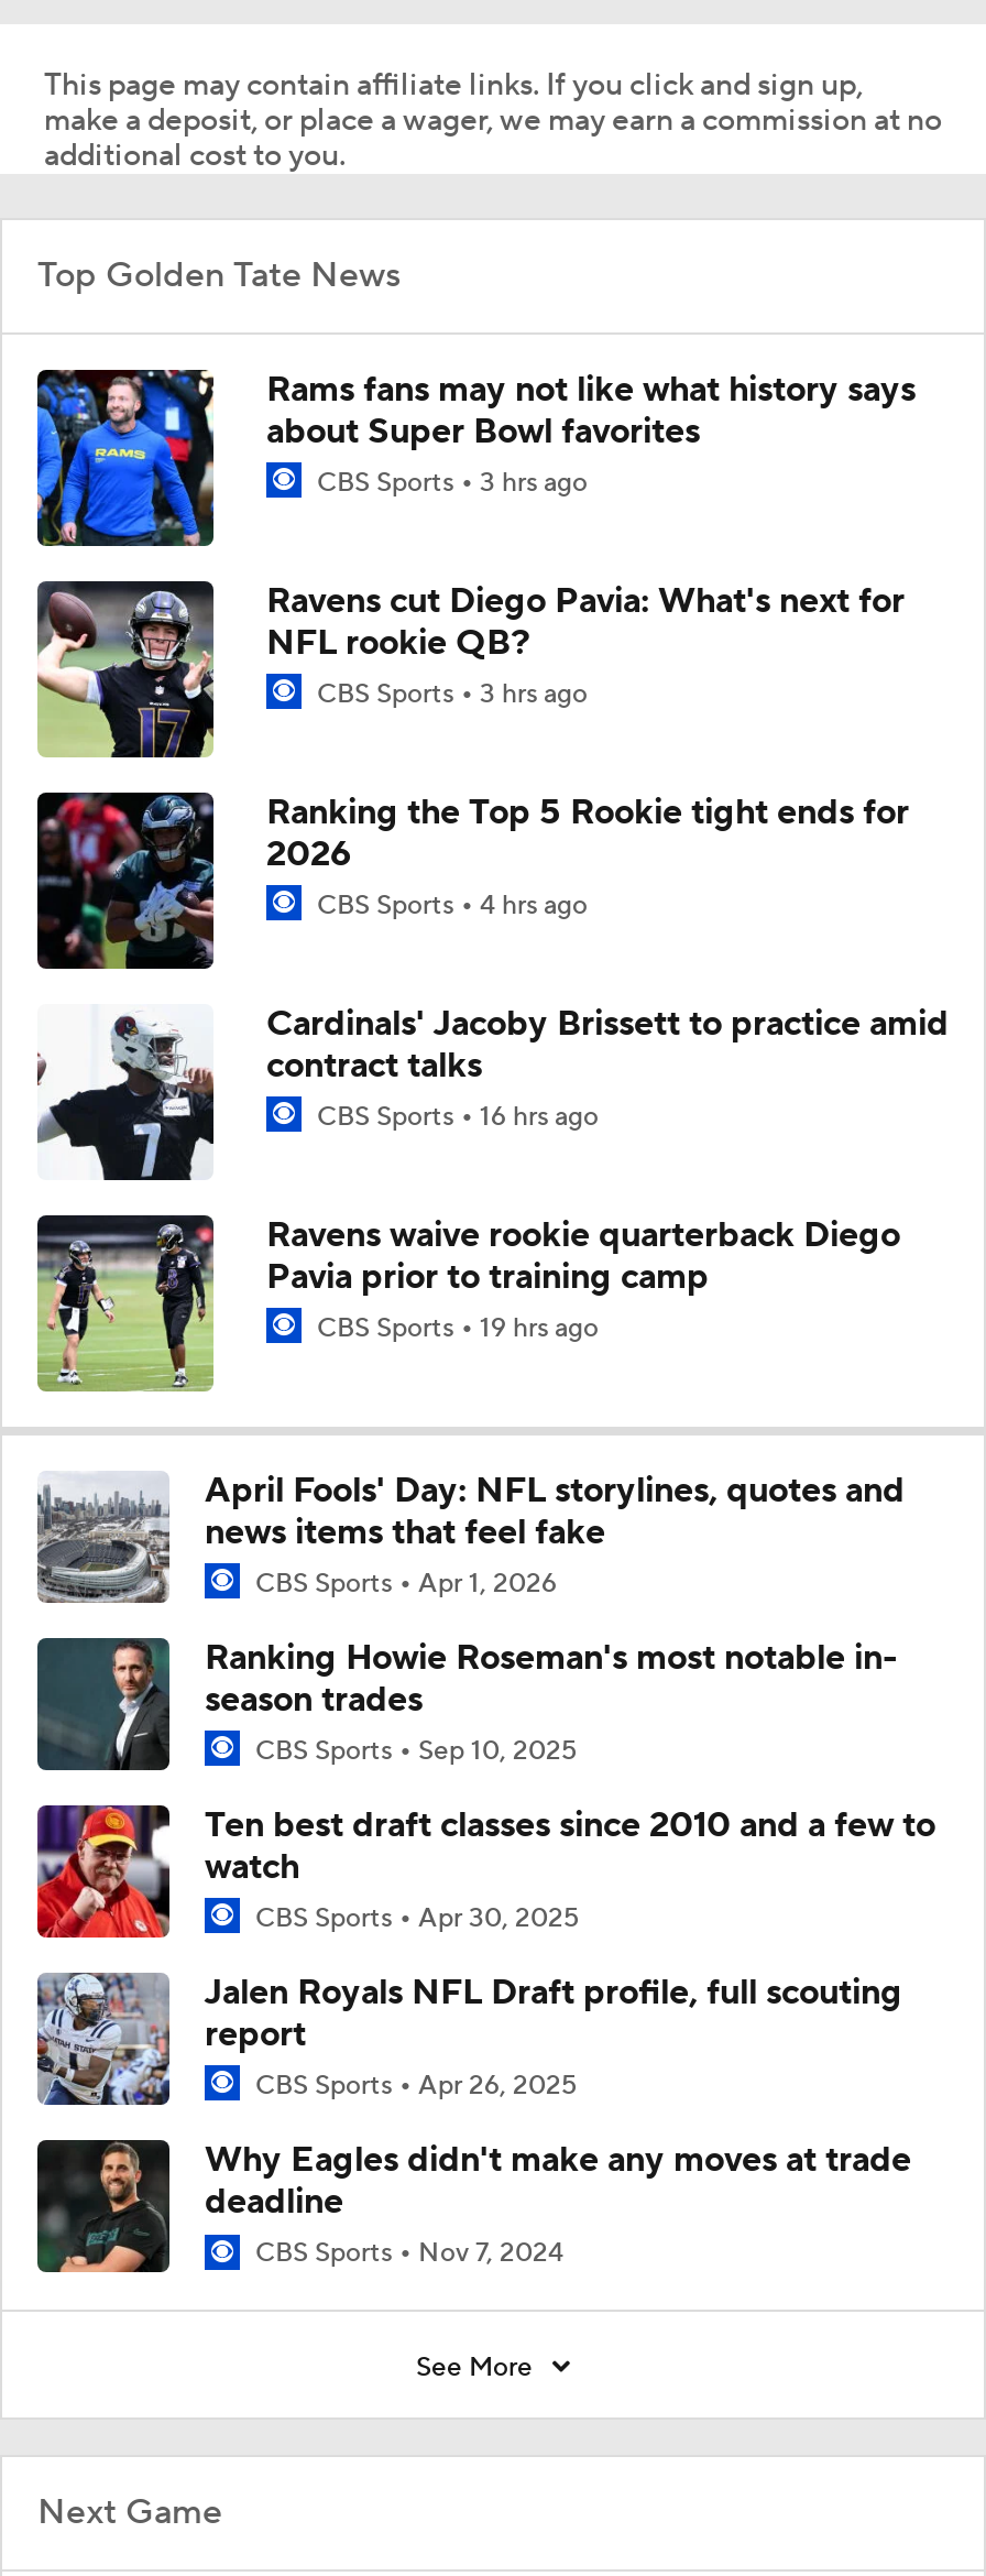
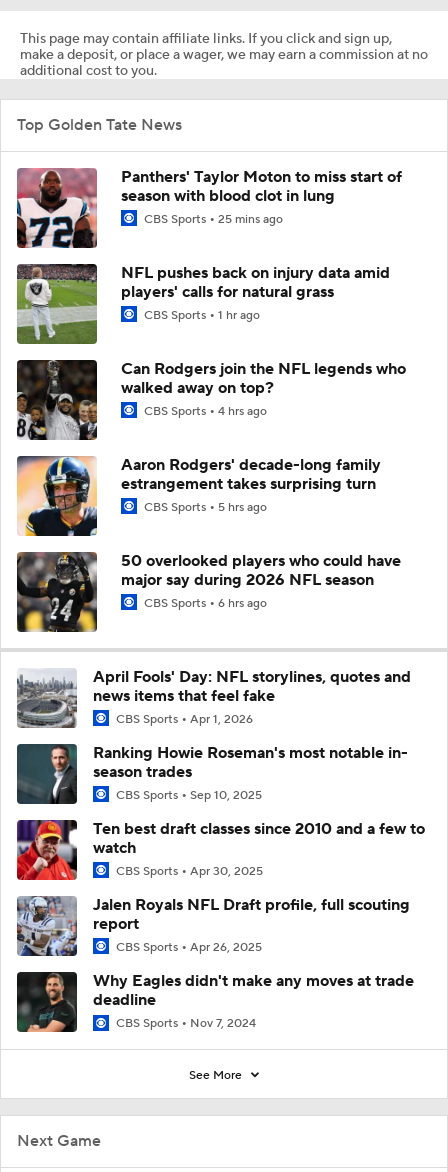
[35,367,916,548] [image] | Rams fans may not like what history says | about Super Bowl favorites | CBS Sports 3 hrs ago -> [16,167,402,249] [image] | Panthers' Taylor Moton to miss start of | season with blood clot in lung | CBS Sports 25 mins ago
[37,579,905,760] [image] | Ravens cut Diego Pavia: What's next for | NFL rookie QB? | CBS Sports 3 hrs ago -> [16,263,390,345] [image] | NFL pushes back on injury data amid | players' calls for natural grass | CBS Sports 1 hr ago
[35,790,909,971] [image] | Ranking the Top 5 Rookie tight ends for | 2026 -> [16,359,406,441] [image] | Can Rodgers join the NFL legends who | walked away on top?
[35,1002,949,1182] [image] | Cardinals' Jacoby Brissett to practice amid | contract talks | CBS Sports 16 hrs ago -> [16,455,381,537] [image] | Aaron Rodgers' decade-long family | estrangement takes surprising turn | CBS Sports 5 hrs ago
[35,1213,900,1394] [image] | Ravens waive rookie quarterback Diego | Pavia prior to training camp | CBS Sports 19 hrs ago -> [16,551,401,633] [image] | 50 overlooked players who could have | major say during 2026 NFL season | CBS Sports 6 hrs ago

